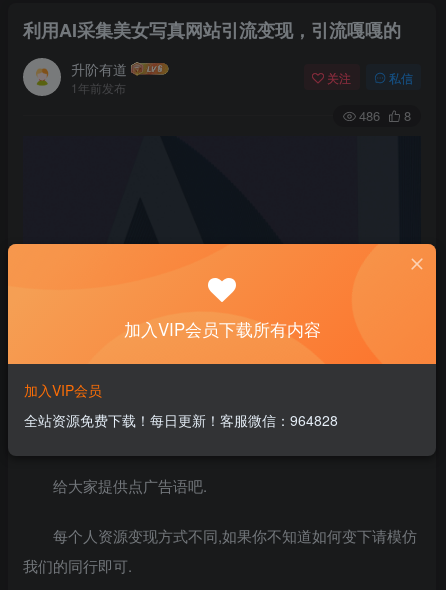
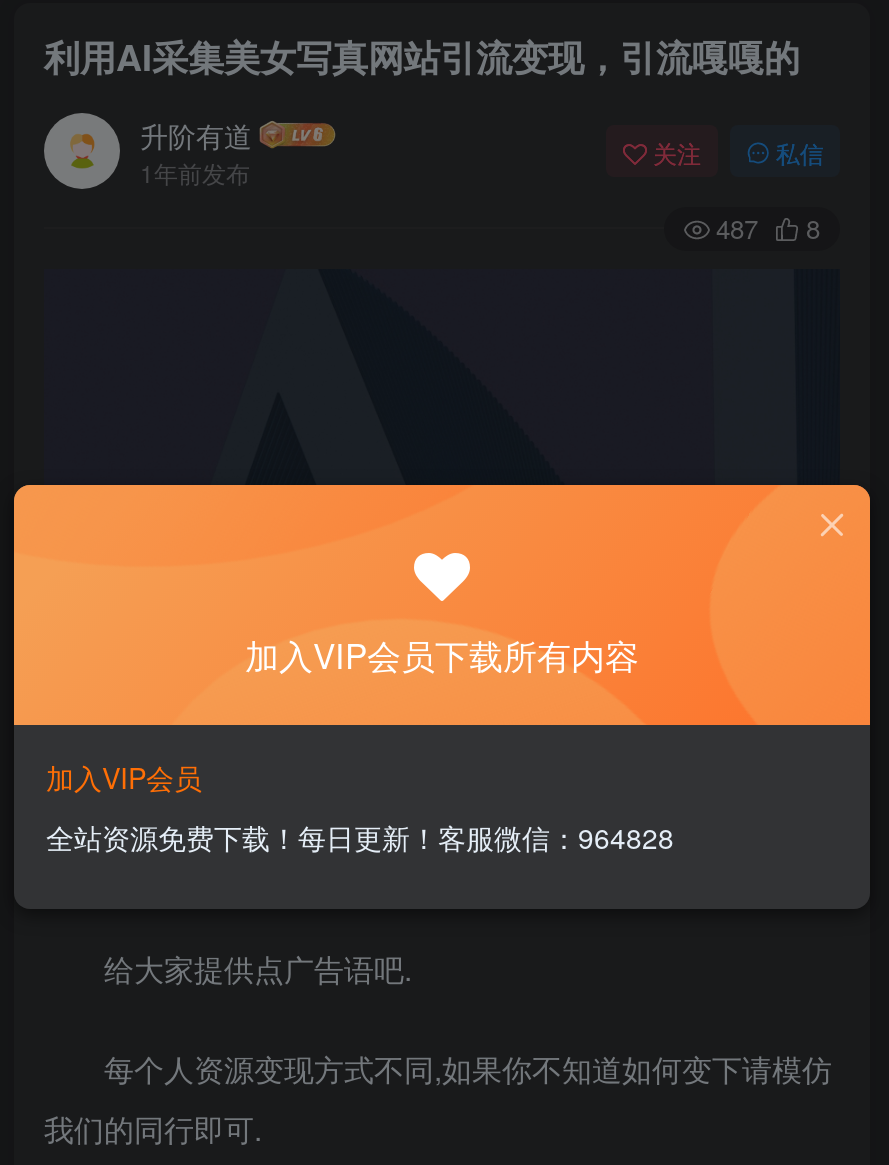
[359,106,411,125] 486 8 -> [716,209,820,247] 487 8

